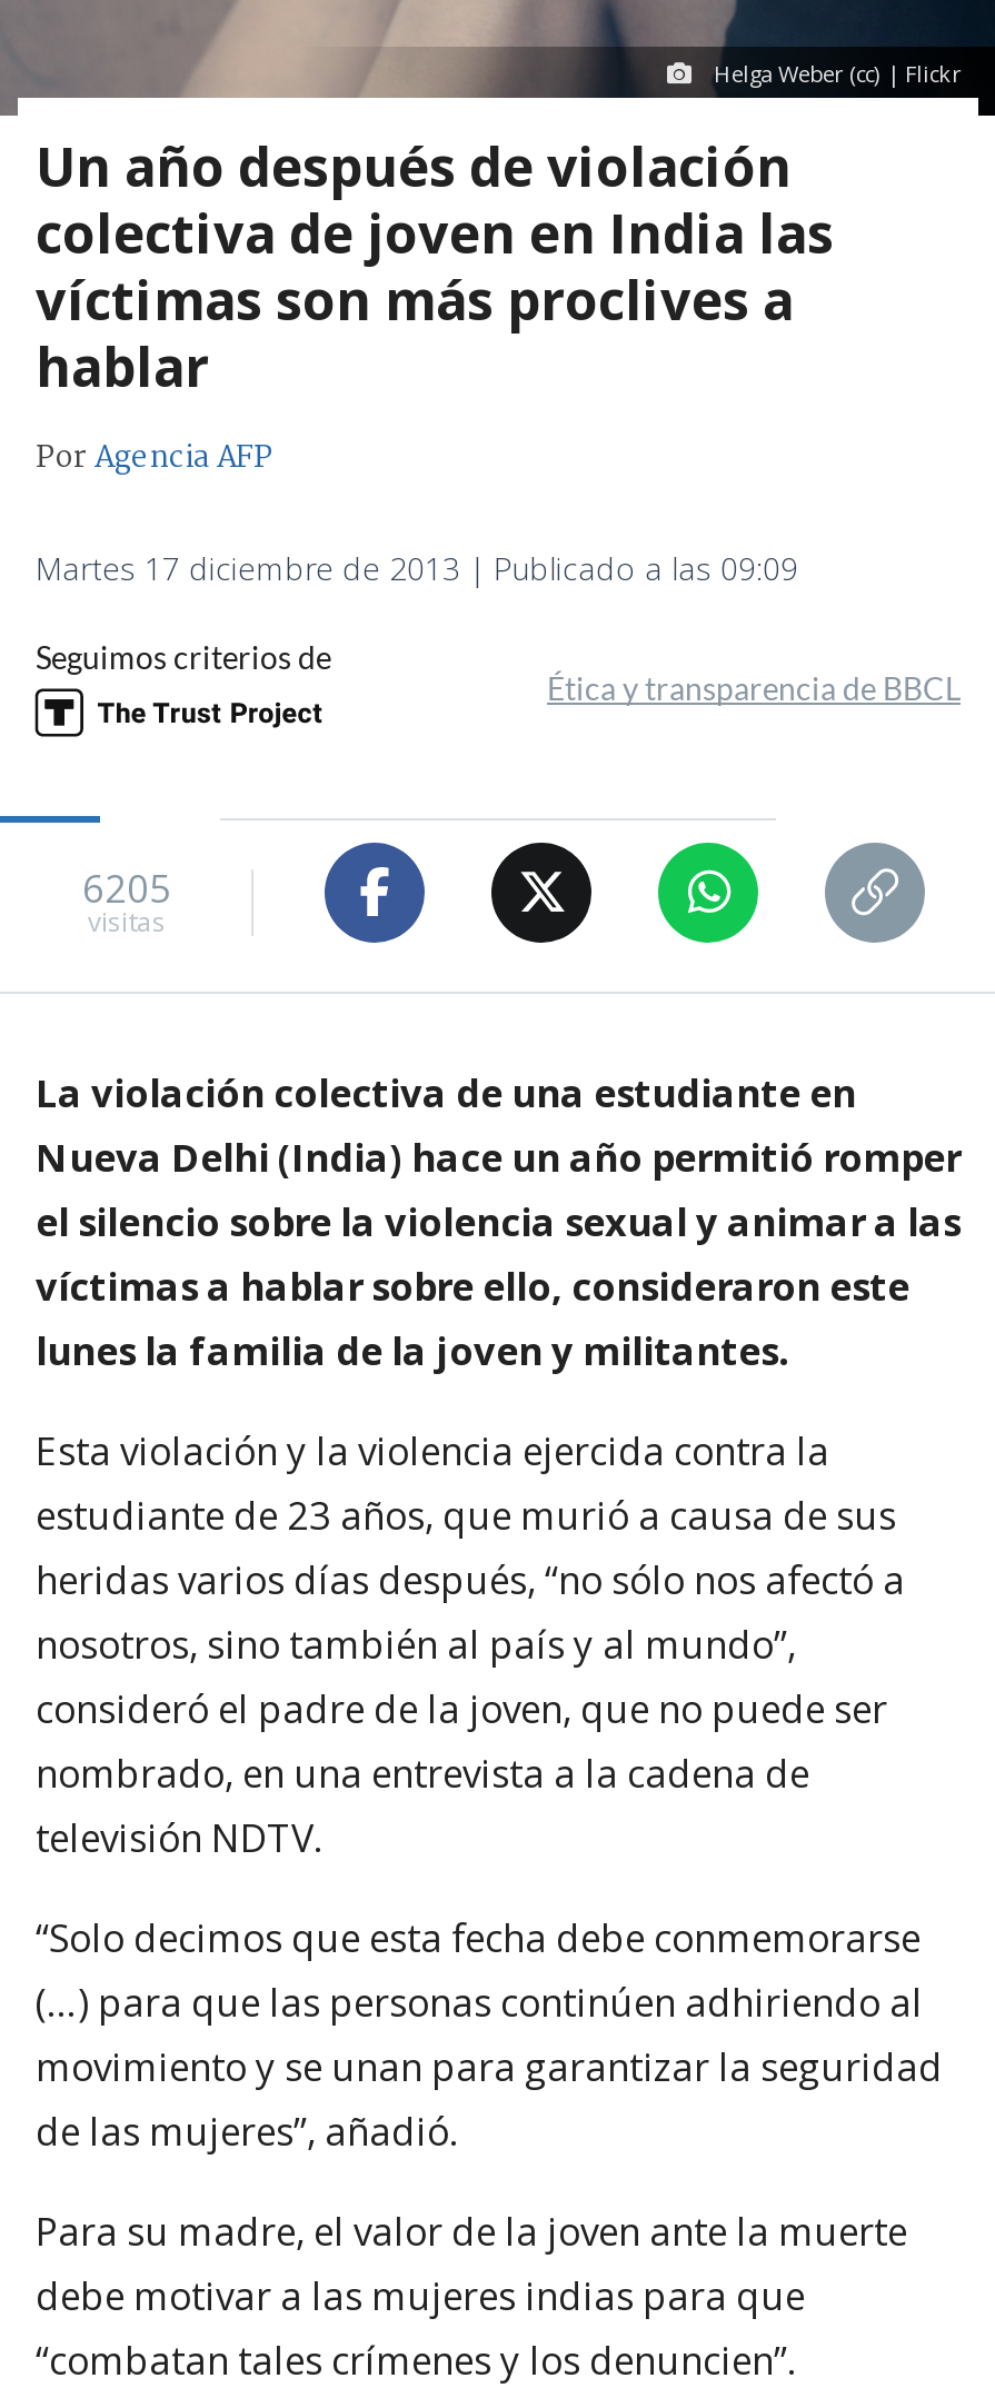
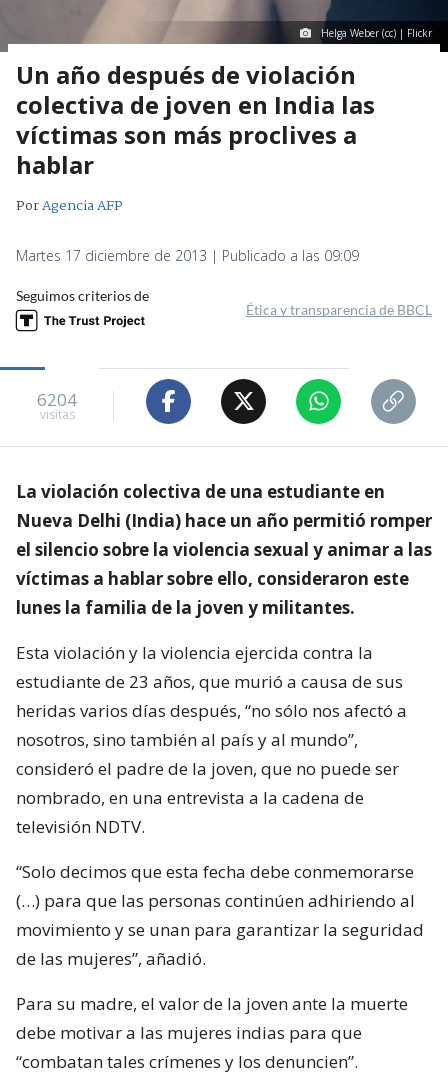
[82,863,171,915] 6205 -> [37,388,77,411] 6204

